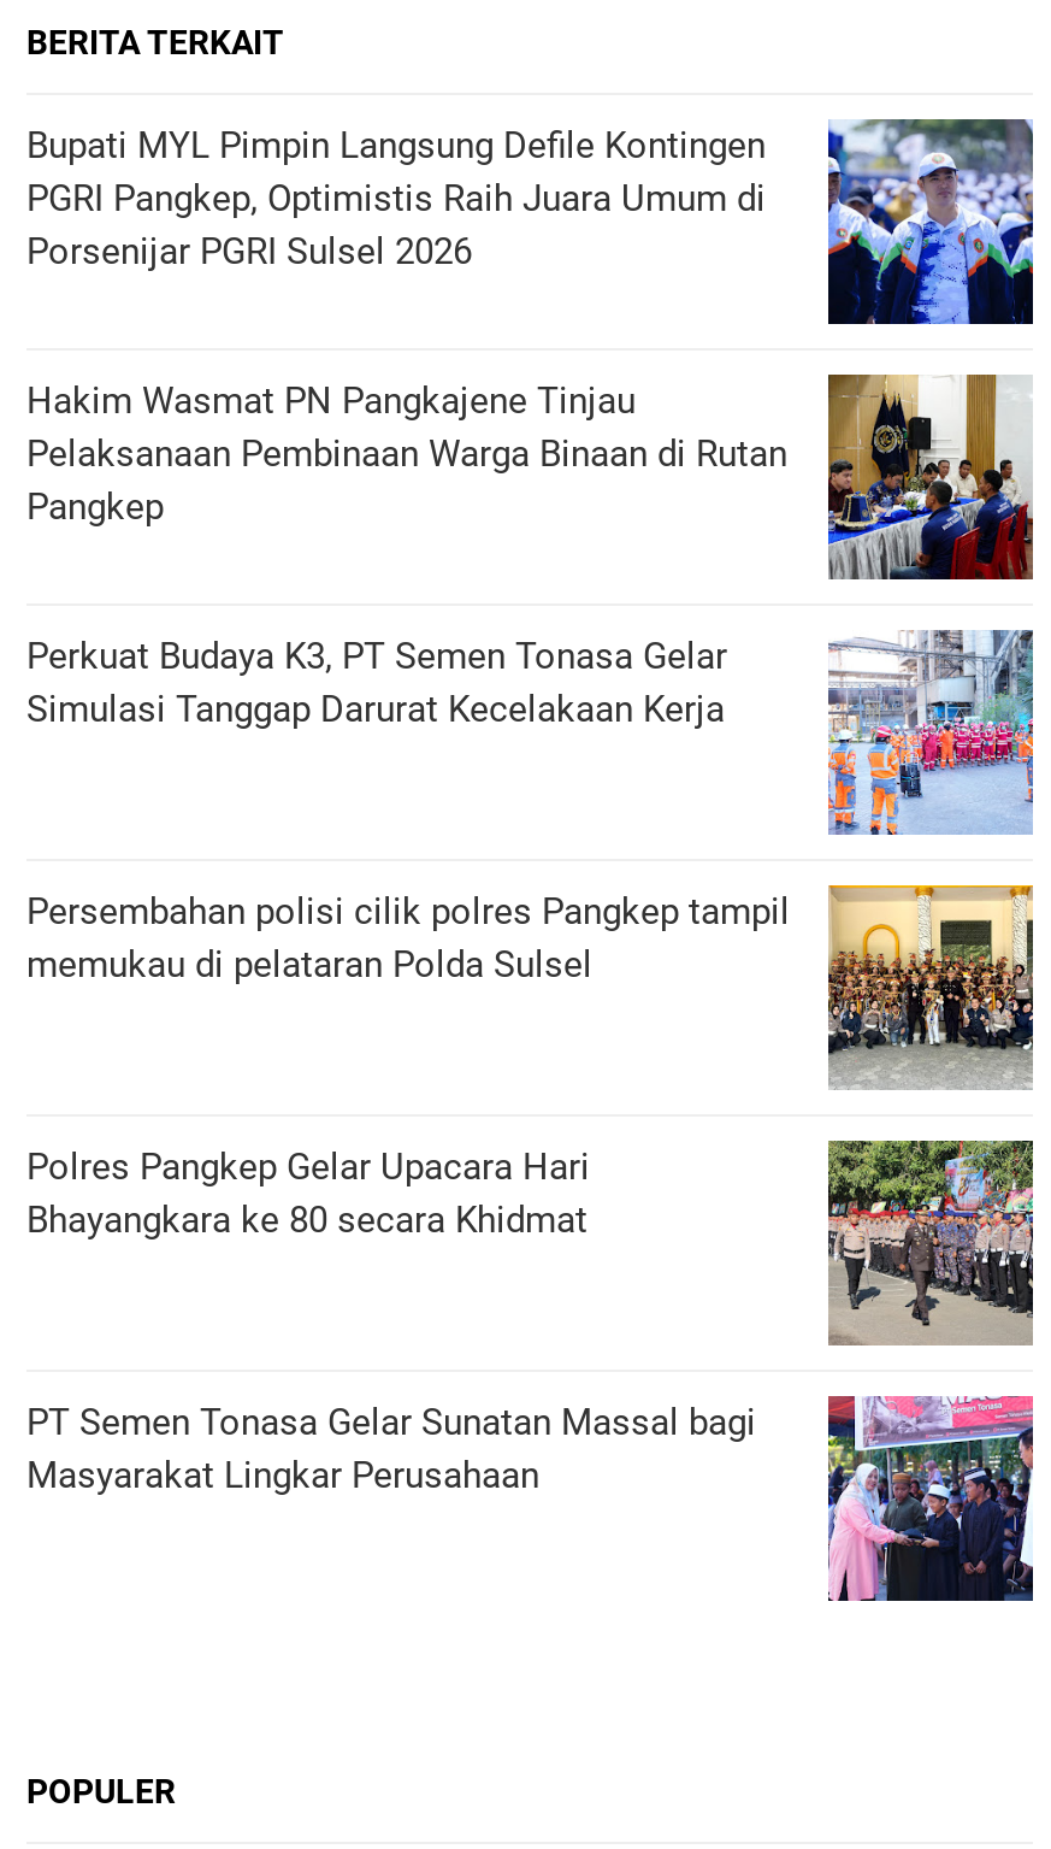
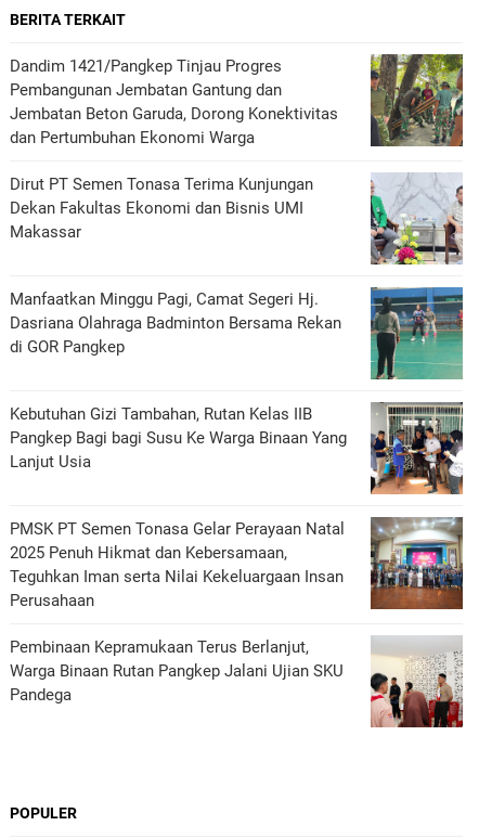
[26,119,1035,326] [image] | Bupati MYL Pimpin Langsung Defile Kontingen | PGRI Pangkep, Optimistis Raih Juara Umum di | Porsenijar PGRI Sulsel 2026 -> [10,53,464,147] [image] | Dandim 1421/Pangkep Tinjau Progres | Pembangunan Jembatan Gantung dan | Jembatan Beton Garuda, Dorong Konektivitas | dan Pertumbuhan Ekonomi Warga
[26,379,787,529] Hakim Wasmat PN Pangkajene Tinjau | Pelaksanaan Pembinaan Warga Binaan di Rutan | Pangkep -> [10,175,313,242] Dirut PT Semen Tonasa Terima Kunjungan | Dekan Fakultas Ekonomi dan Bisnis UMI | Makassar
[826,372,1033,582] [image] -> [370,172,463,266] [image]
[26,635,727,731] Perkuat Budaya K3, PT Semen Tonasa Gelar | Simulasi Tanggap Darurat Kecelakaan Kerja -> [10,289,341,357] Manfaatkan Minggu Pagi, Camat Segeri Hj. | Dasriana Olahraga Badminton Bersama Rekan | di GOR Pangkep
[826,628,1035,837] [image] -> [370,286,464,380] [image]
[26,883,1035,1090] [image] | Persembahan polisi cilik polres Pangkep tampil | memukau di pelataran Polda Sulsel -> [10,401,464,495] [image] | Kebutuhan Gizi Tambahan, Rutan Kelas IIB | Pangkep Bagi bagi Susu Ke Warga Binaan Yang | Lanjut Usia
[26,1146,590,1242] Polres Pangkep Gelar Upacara Hari | Bhayangkara ke 80 secara Khidmat -> [10,519,345,610] PMSK PT Semen Tonasa Gelar Perayaan Natal | 2025 Penuh Hikmat dan Kebersamaan, | Teguhkan Iman serta Nilai Kekeluargaan Insan | Perusahaan
[828,1138,1033,1348] [image] -> [371,516,463,610] [image]
[26,1394,1035,1603] [image] | PT Semen Tonasa Gelar Sunatan Massal bagi | Masyarakat Lingkar Perusahaan -> [10,635,464,728] [image] | Pembinaan Kepramukaan Terus Berlanjut, | Warga Binaan Rutan Pangkep Jalani Ujian SKU | Pandega

